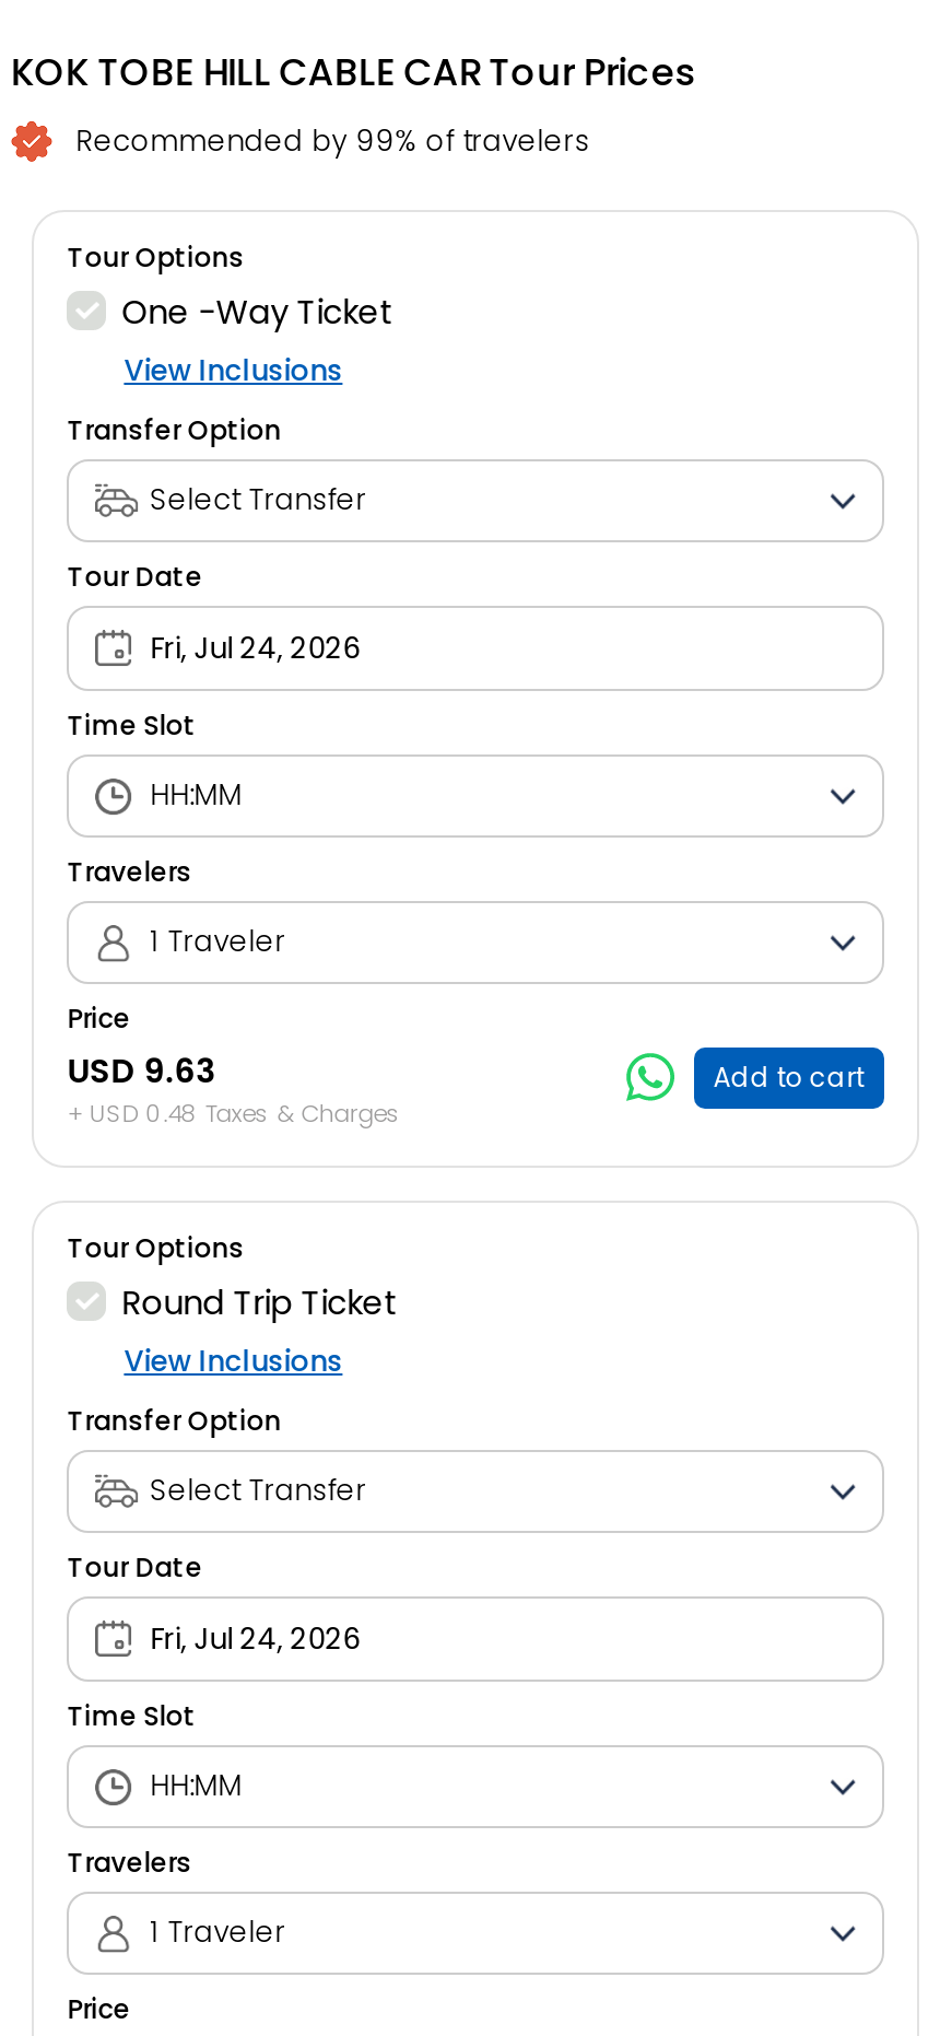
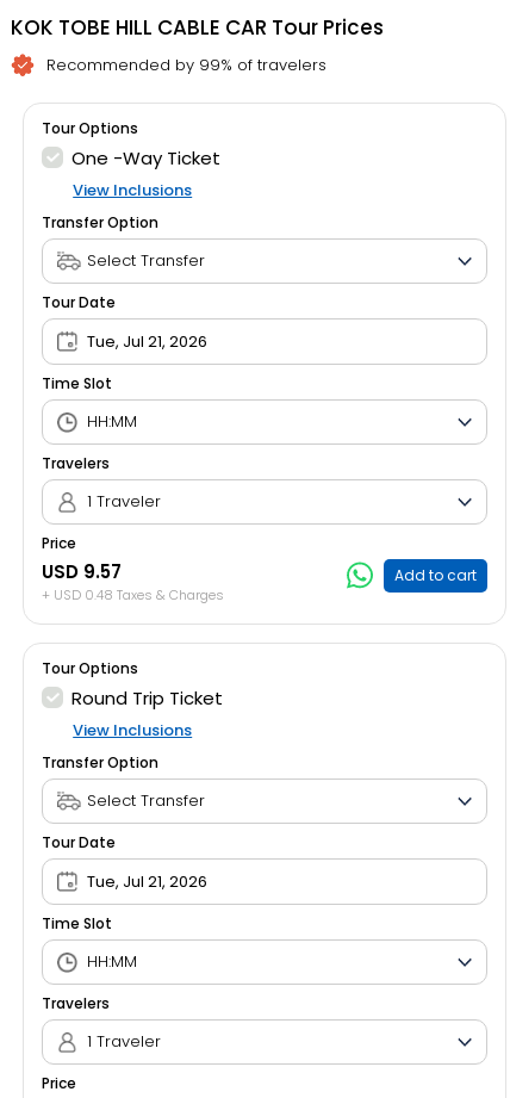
[150,628,360,669] Fri, Jul 24, 2026 -> [87,330,208,353] Tue, Jul 21, 2026
[67,1048,216,1093] USD 9.63 -> [42,559,122,584] USD 9.57
[150,1618,360,1660] Fri, Jul 24, 2026 -> [87,870,208,893] Tue, Jul 21, 2026

